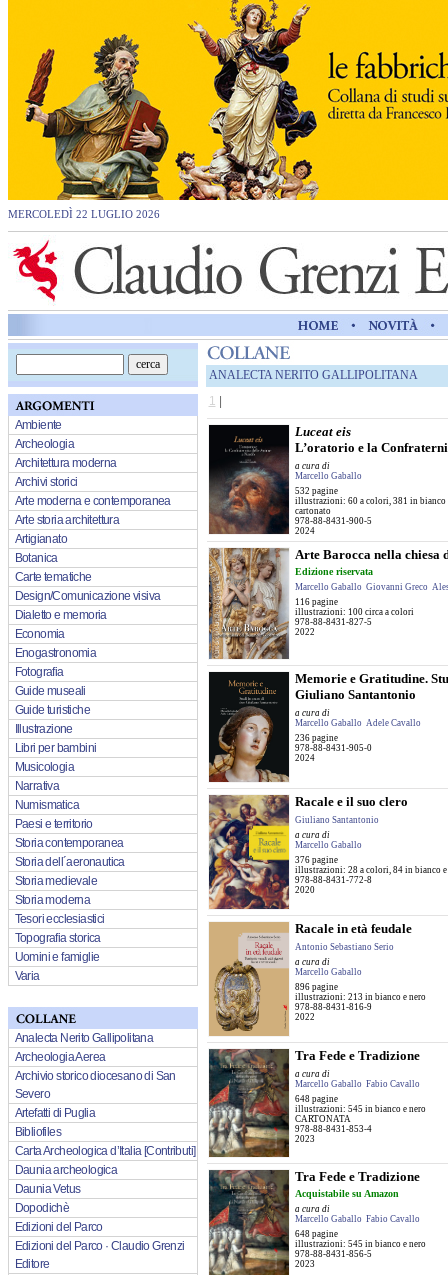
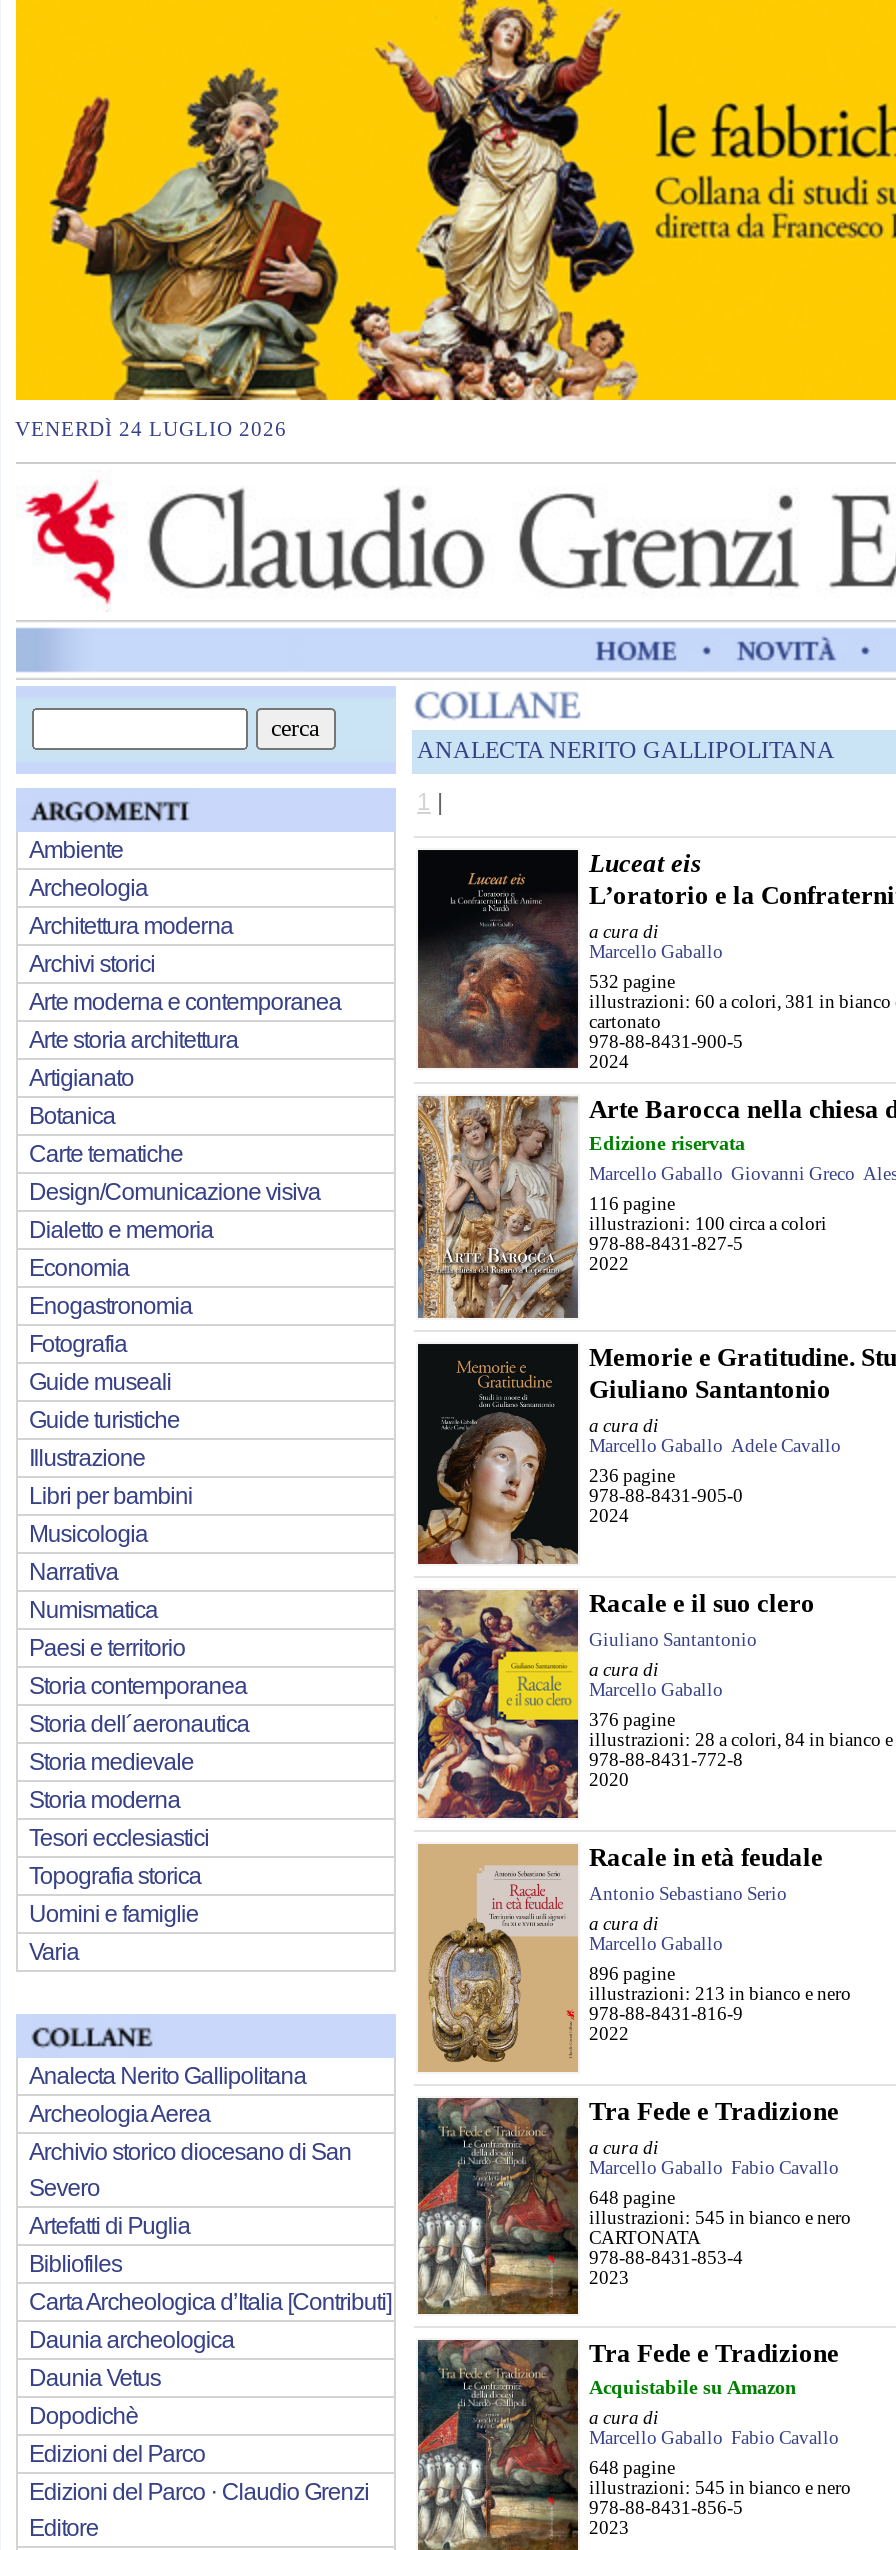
[7,209,159,220] MERCOLEDÌ 22 LUGLIO 2026 -> [15,419,287,441] VENERDÌ 24 LUGLIO 2026

